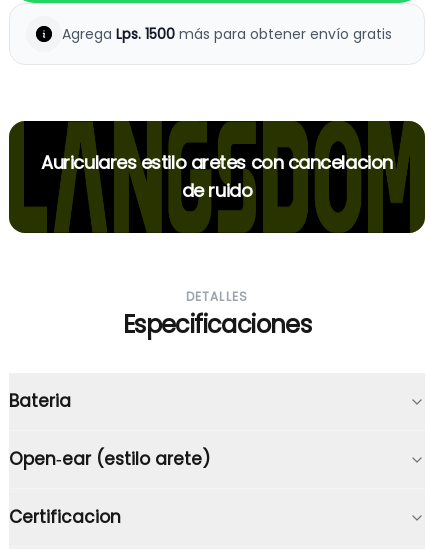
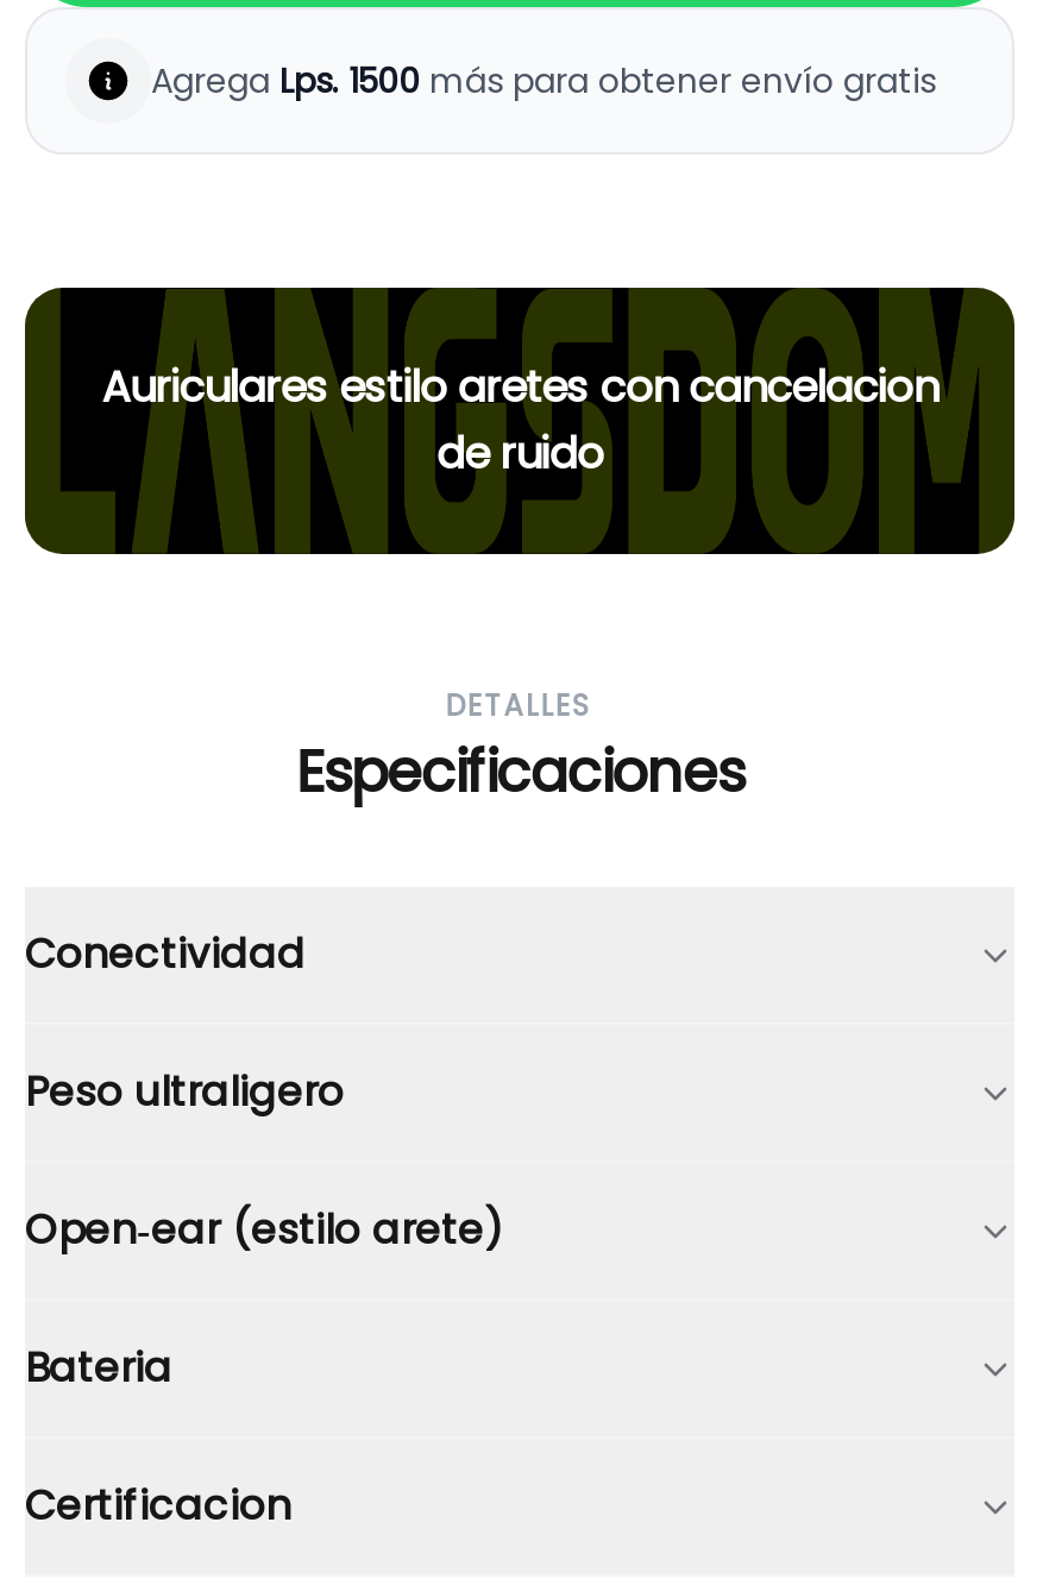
none -> [25,925,344,1120] Conectividad | Peso ultraligero
moved [9,389,71,413] -> [25,1339,172,1396]: Bateria
moved [9,447,210,471] -> [25,1201,503,1258]: Open‑ear (estilo arete)

